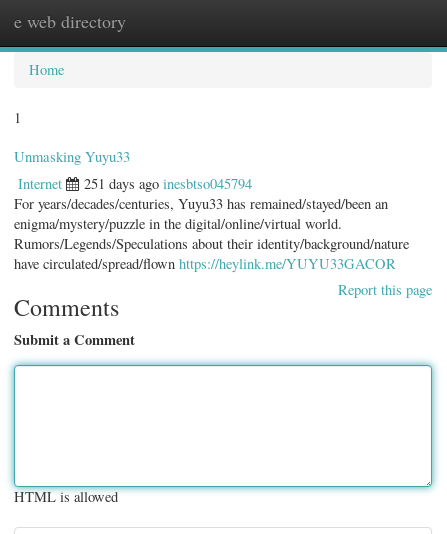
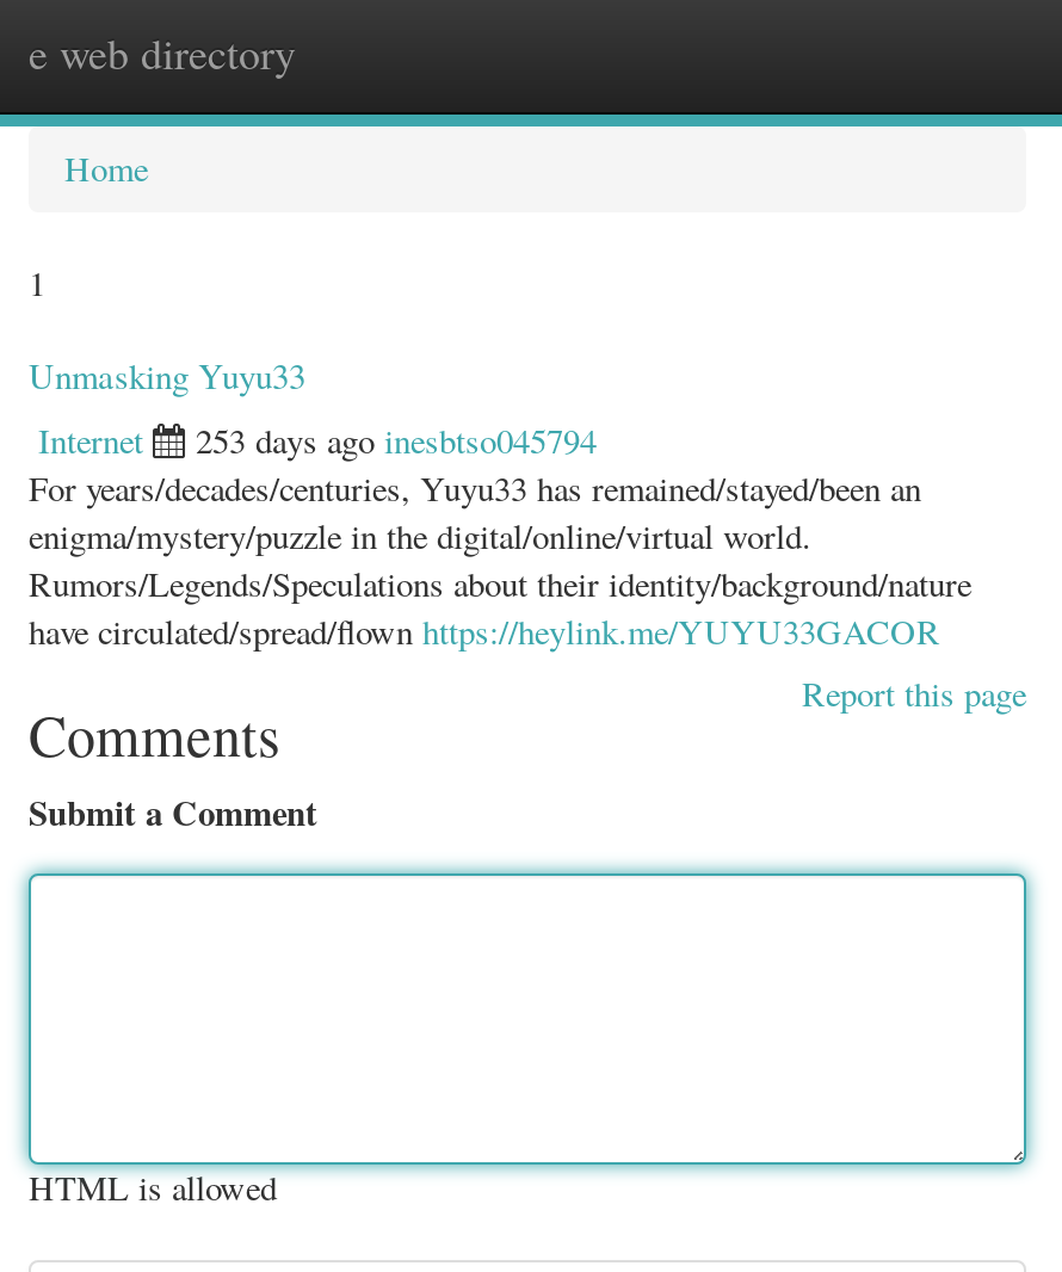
[84,174,252,193] 251 days ago inesbtso045794 -> [196,418,597,463] 253 days ago inesbtso045794

